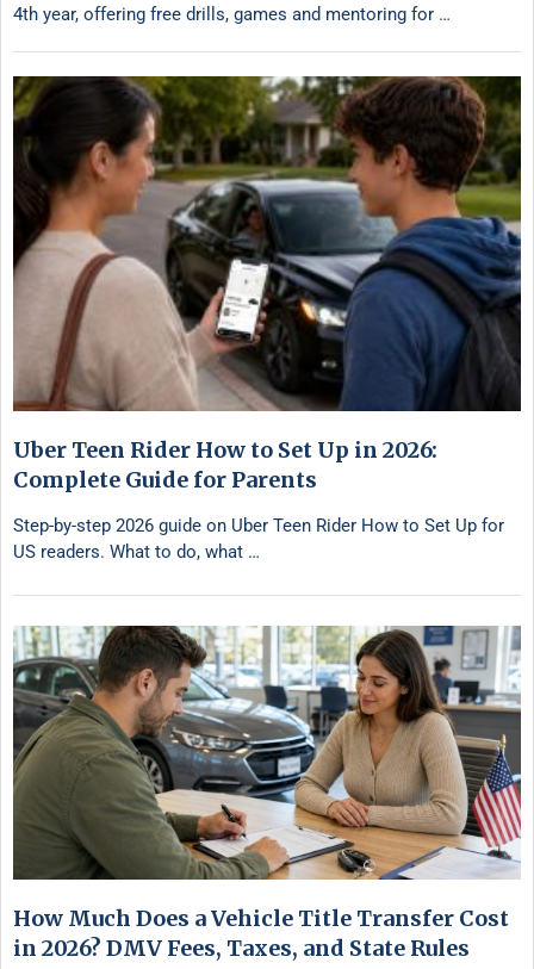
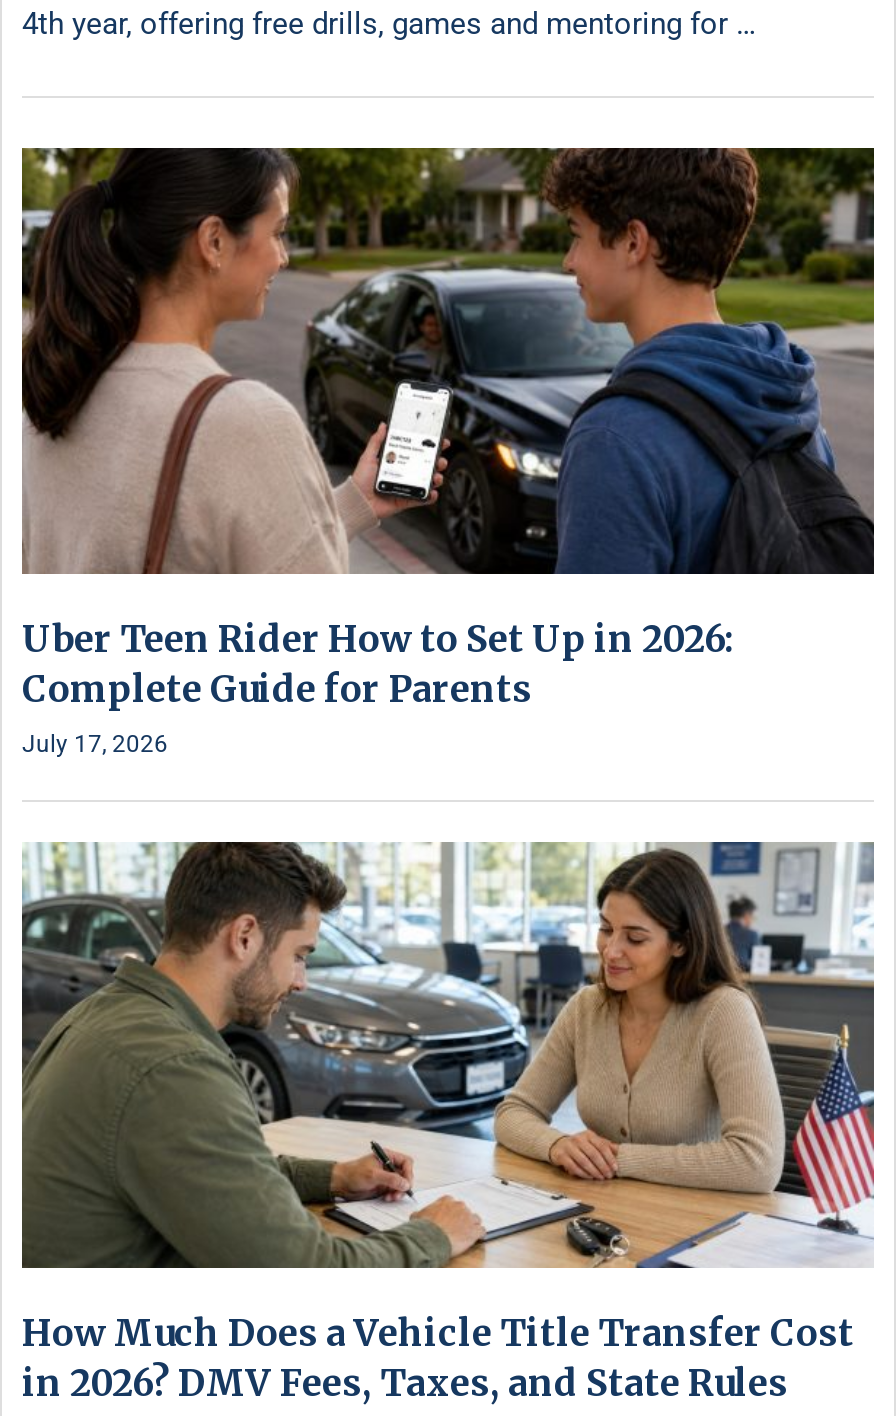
[12,75,522,411] [image] -> [20,128,874,574] [image]
[13,515,504,563] Step-by-step 2026 guide on Uber Teen Rider How to Set Up for | US readers. What to do, what … -> [22,730,168,758] July 17, 2026

